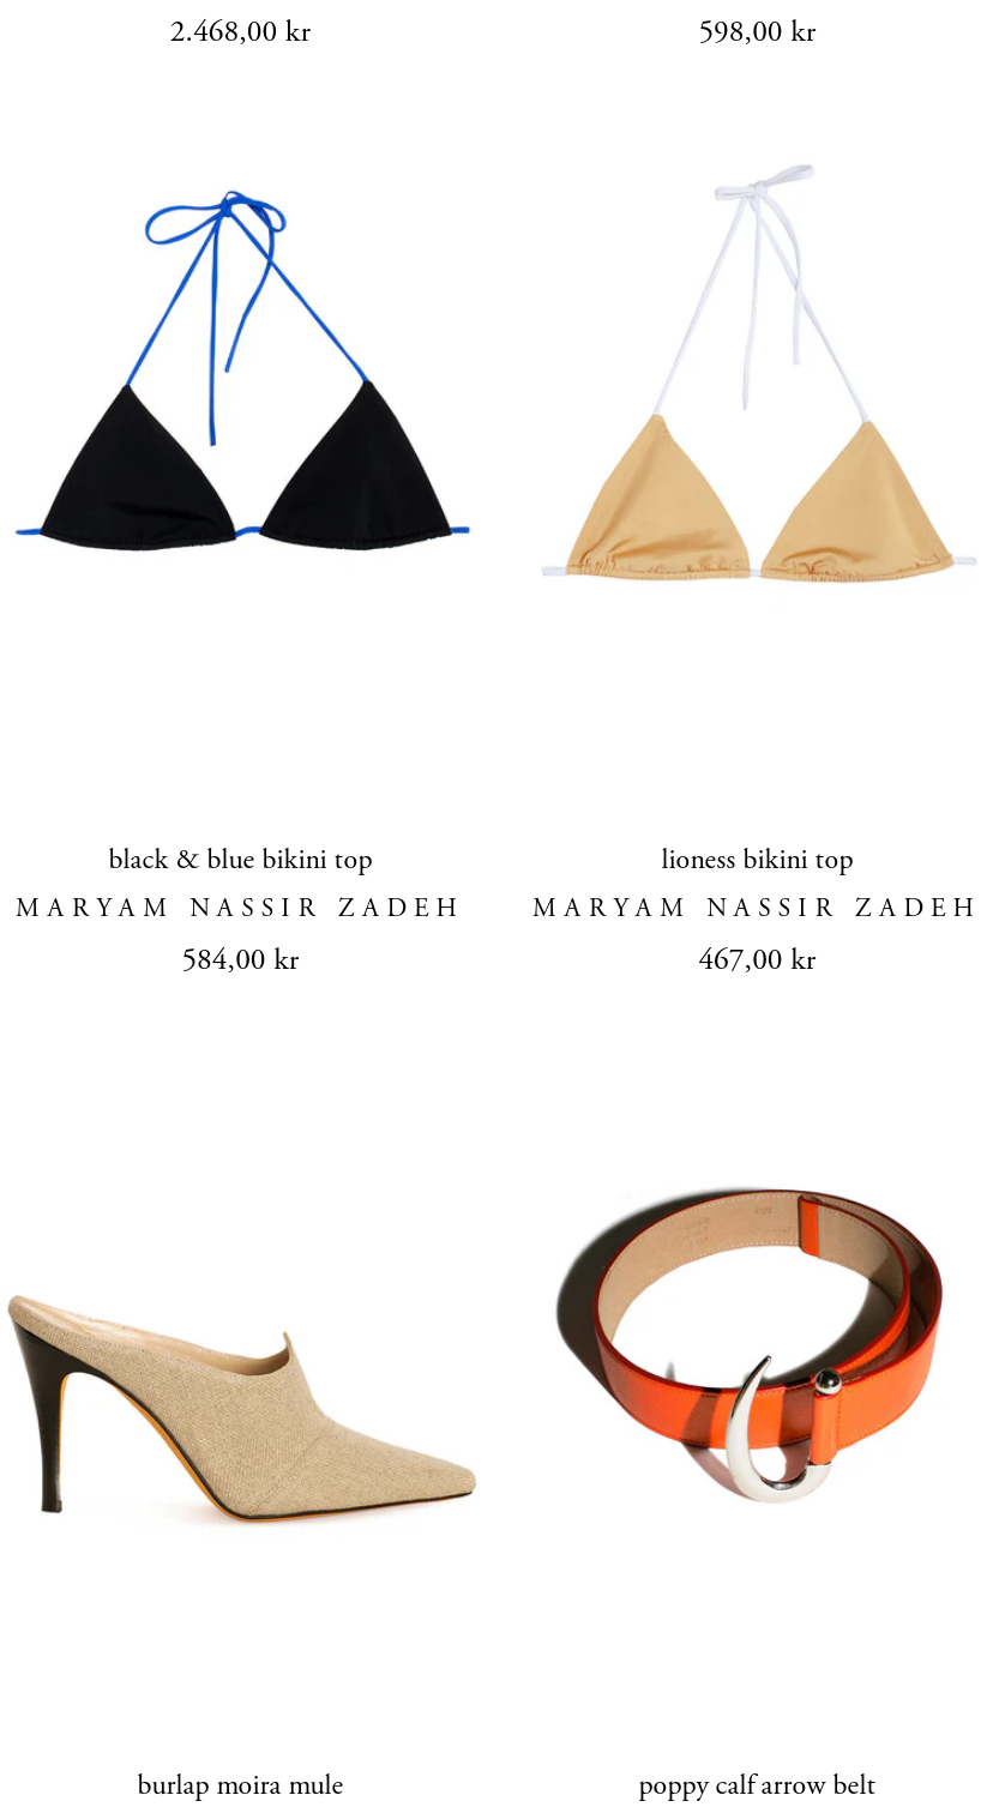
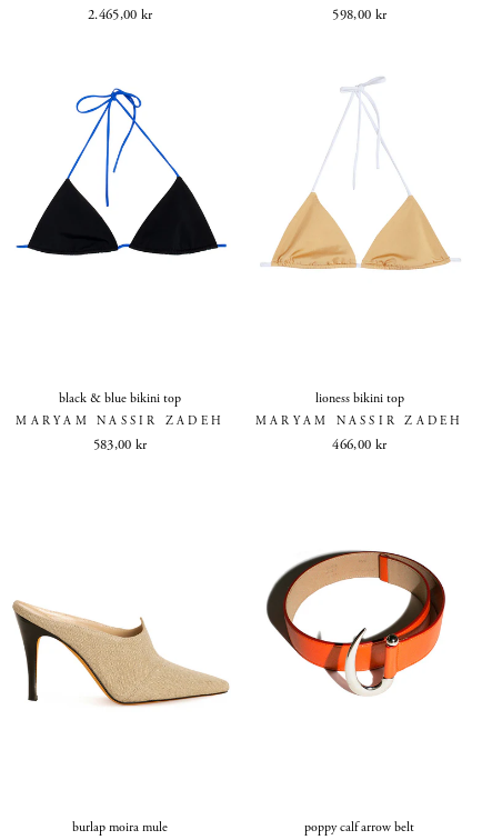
[170,12,311,52] 2.468,00 kr -> [88,5,153,24] 2.465,00 kr
[182,939,299,980] 584,00 kr -> [93,435,147,454] 583,00 kr
[698,939,816,980] 467,00 kr -> [332,435,387,454] 466,00 kr

